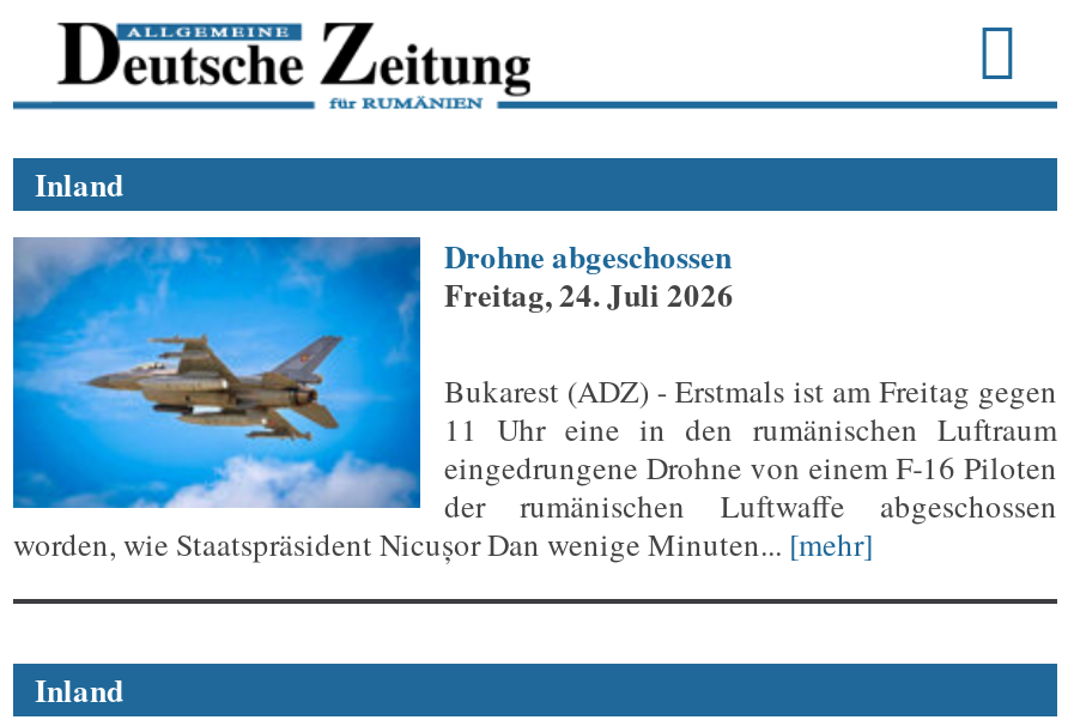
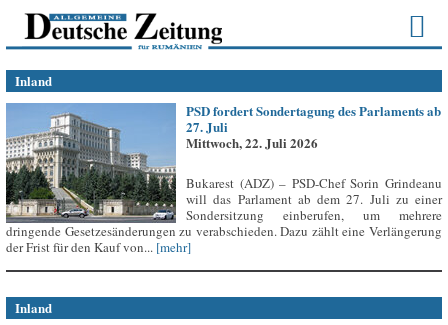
[11,237,1057,565] [image] | Bukarest (ADZ) - Erstmals ist am Freitag gegen | 11 Uhr eine in den rumänischen Luftraum | eingedrungene Drohne von einem F-16 Piloten | der rumänischen Luftwaffe abgeschossen | worden, wie Staatspräsident Nicușor Dan wenige Minuten... [mehr] -> [5,102,442,256] [image] | Bukarest (ADZ) – PSD-Chef Sorin Grindeanu | will das Parlament ab dem 27. Juli zu einer | Sondersitzung einberufen, um mehrere | dringende Gesetzesänderungen zu verabschieden. Dazu zählt eine Verlängerung | der Frist für den Kauf von... [mehr]
[444,232,734,316] Drohne abgeschossen | Freitag, 24. Juli 2026 -> [186,101,441,152] PSD fordert Sondertagung des Parlaments ab | 27. Juli | Mittwoch, 22. Juli 2026

